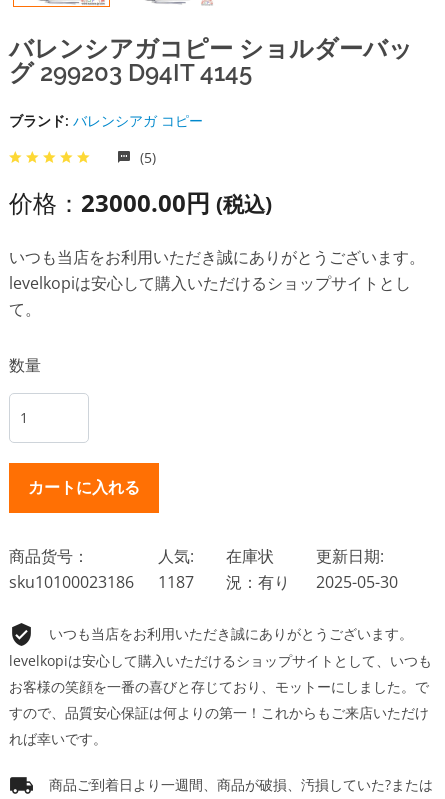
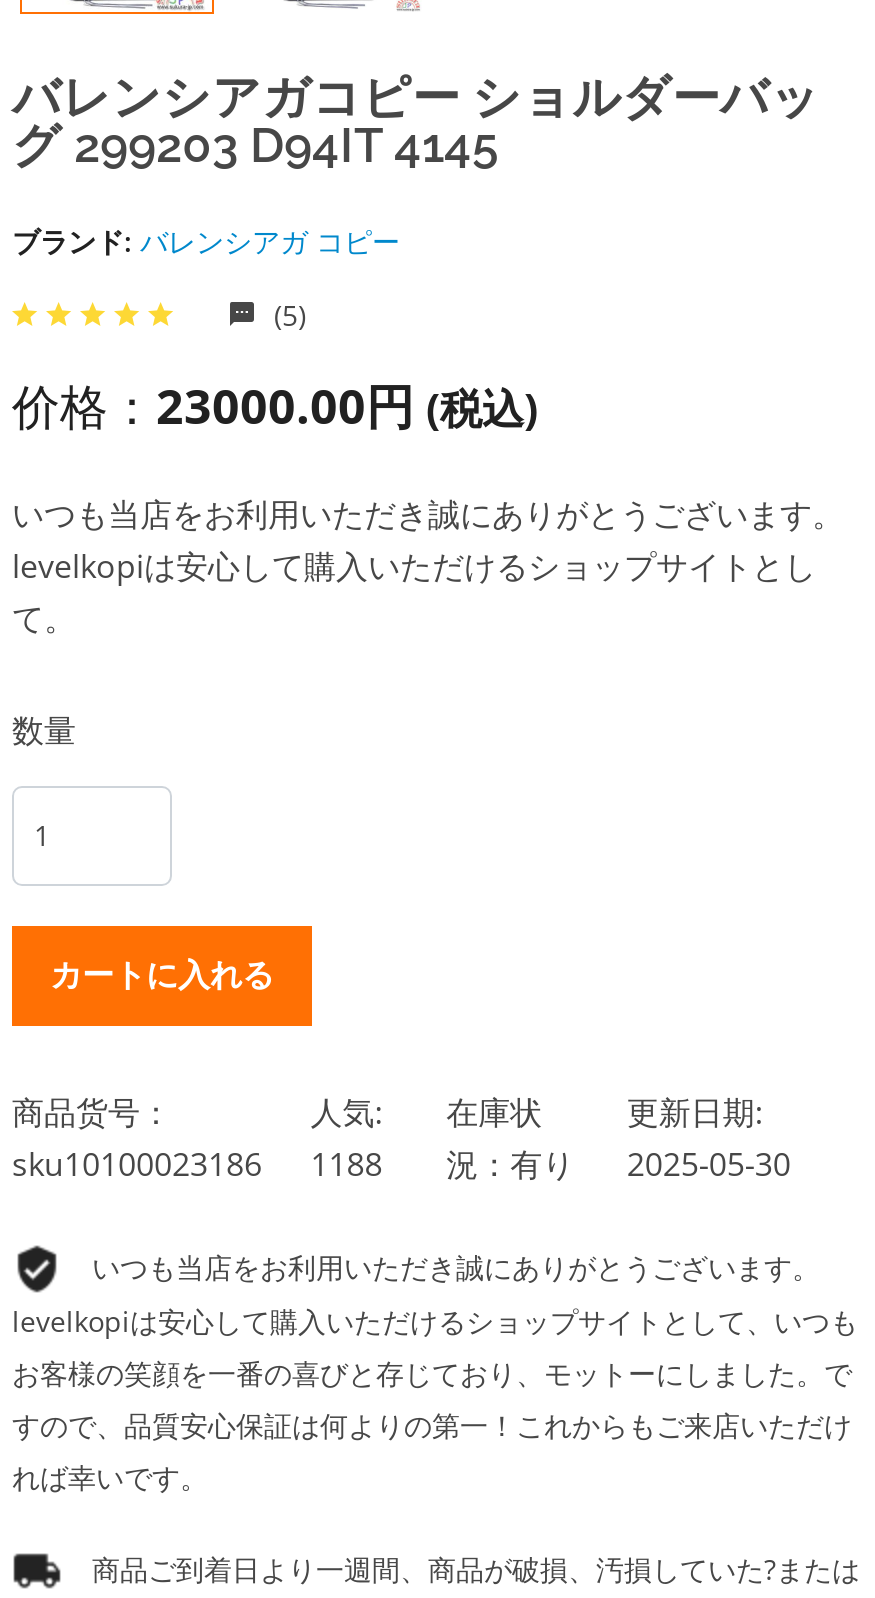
[9,571,398,593] sku10100023186 1187 況：有り 2025-05-30 -> [12,1141,791,1185] sku10100023186 1188 況：有り 2025-05-30

